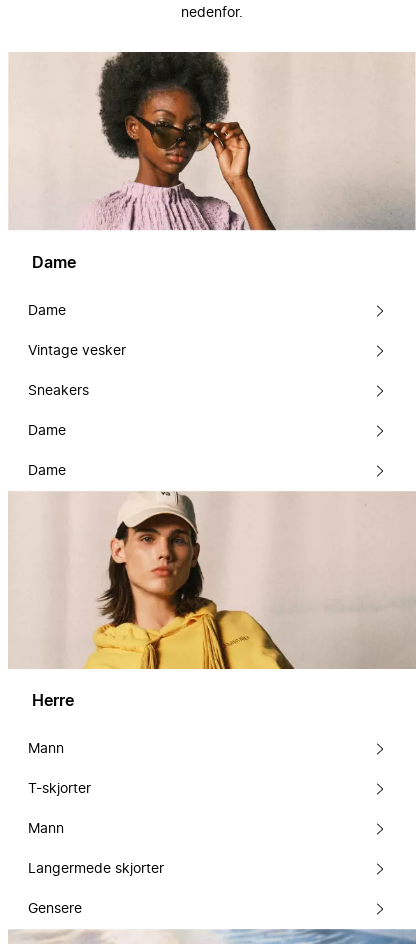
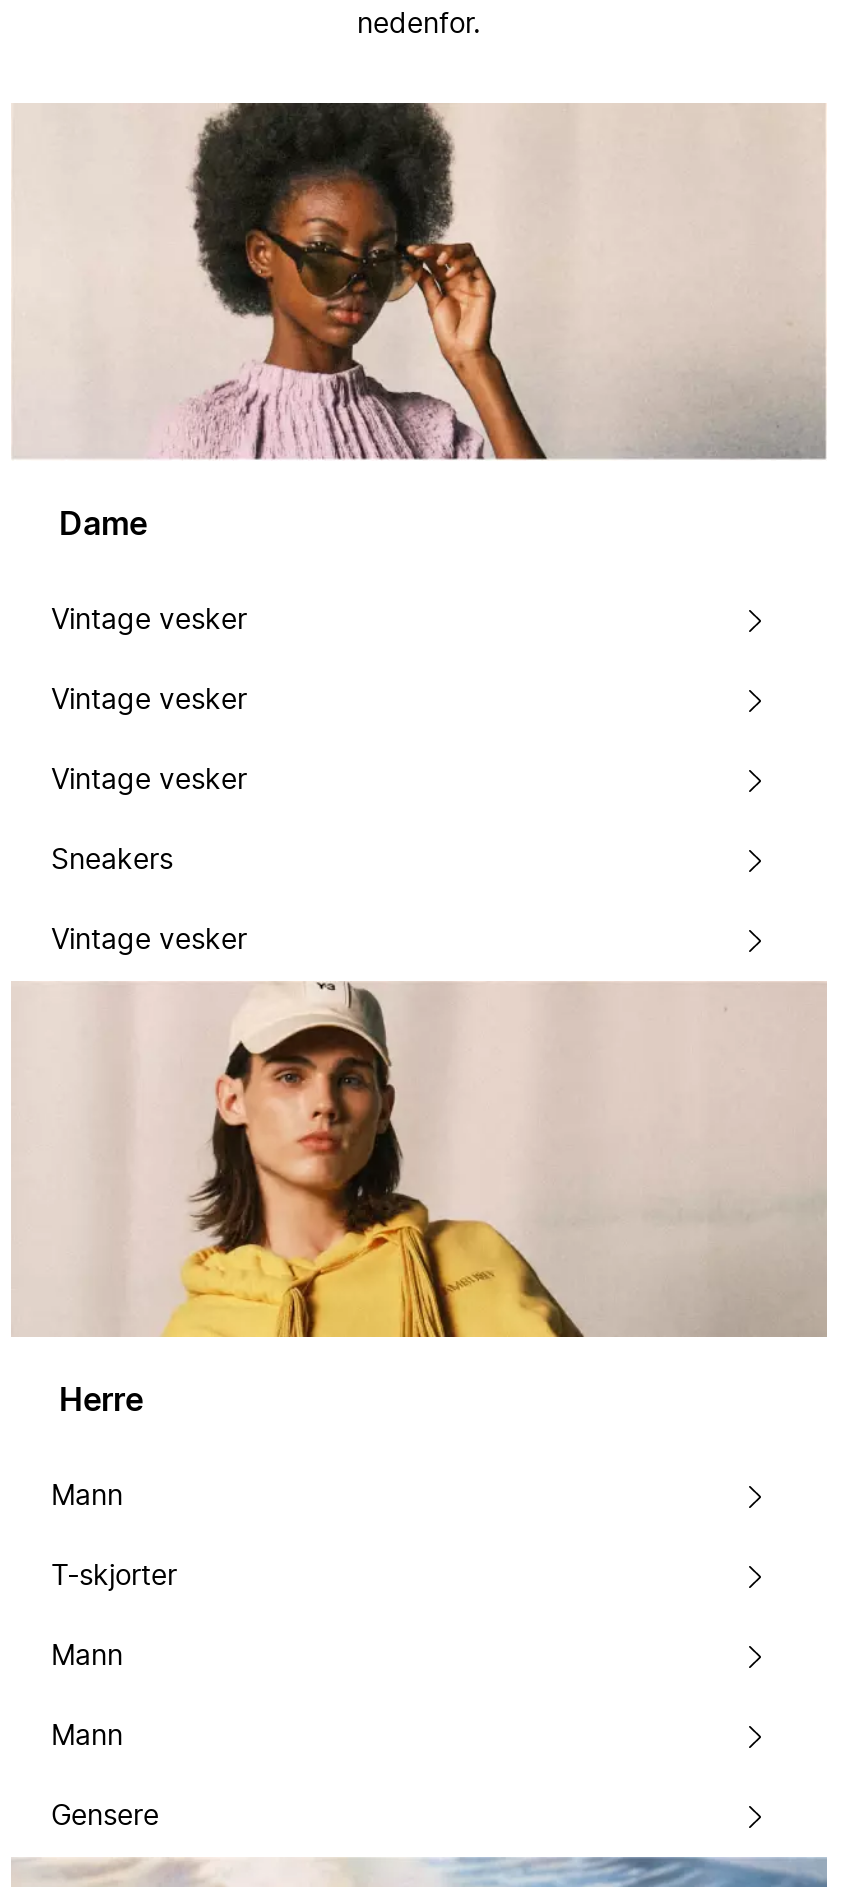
[28,303,66,317] Dame -> [51,606,247,714] Vintage vesker | Vintage vesker
moved [28,343,126,397] -> [51,766,247,874]: Vintage vesker | Sneakers
[28,423,66,477] Dame | Dame -> [51,926,247,954] Vintage vesker
[28,862,164,876] Langermede skjorter -> [51,1723,123,1751] Mann

